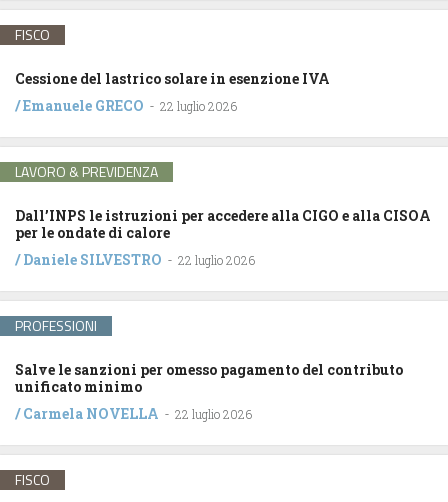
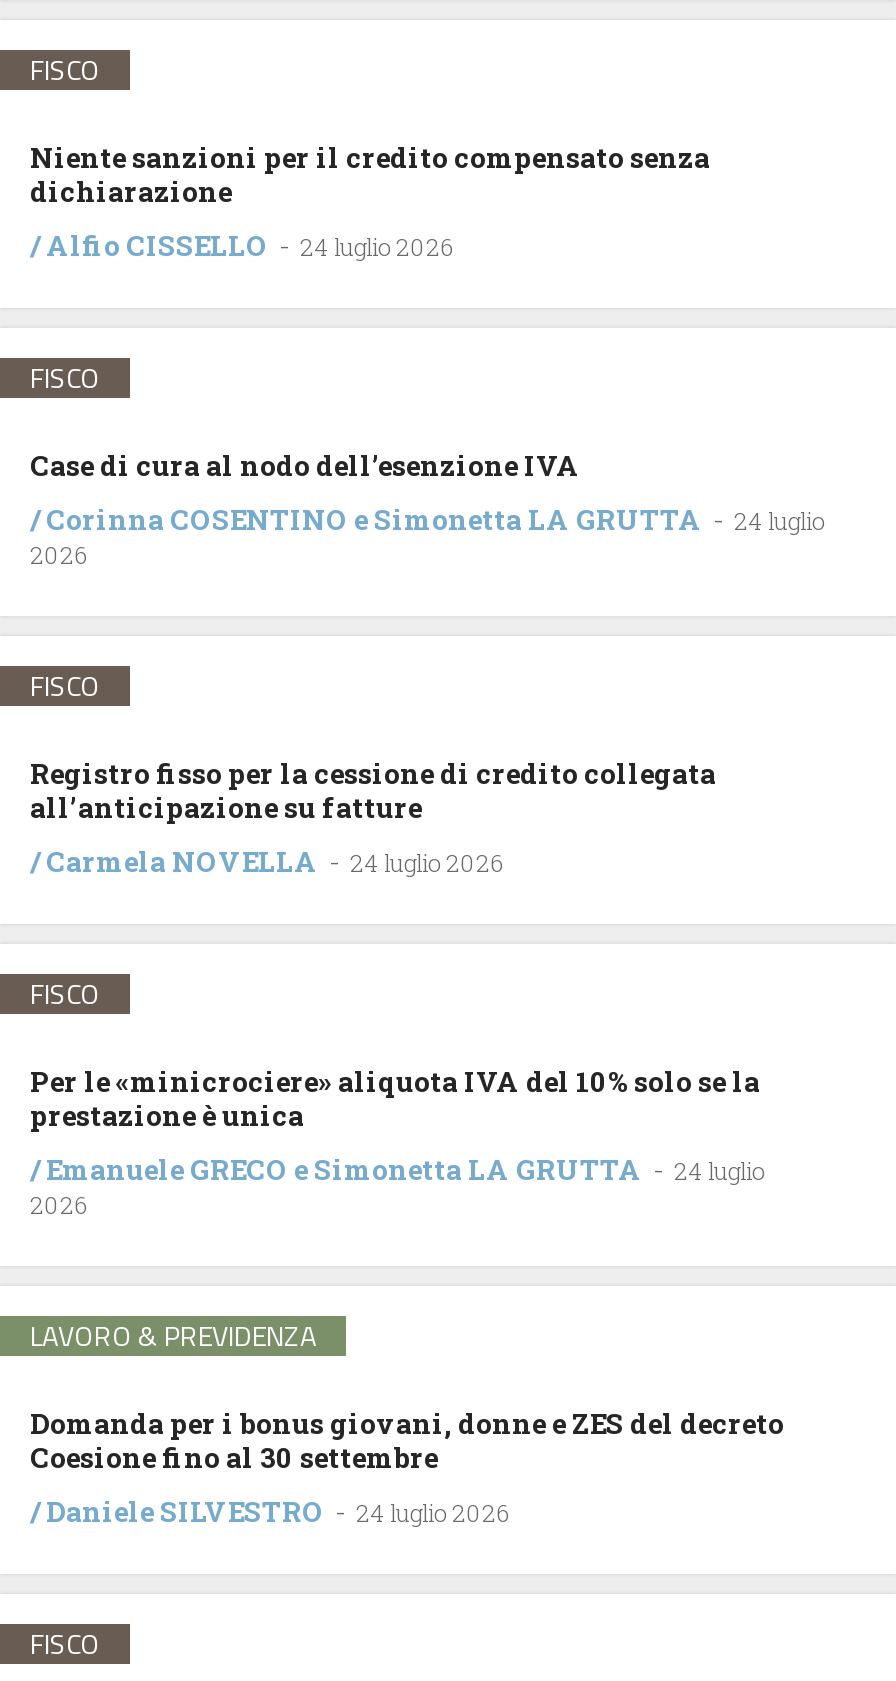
[15,69,330,115] Cessione del lastrico solare in esenzione IVA | /Emanuele GRECO - 22 luglio 2026 -> [30,138,824,1220] Niente sanzioni per il credito compensato senza | dichiarazione | /Alfio CISSELLO - 24 luglio 2026 | FISCO | Case di cura al nodo dell’esenzione IVA | /Corinna COSENTINO e Simonetta LA GRUTTA - 24 luglio | 2026 | FISCO | Registro fisso per la cessione di credito collegata | all’anticipazione su fatture | /Carmela NOVELLA - 24 luglio 2026 | FISCO | Per le «minicrociere» aliquota IVA del 10% solo se la | prestazione è unica | /Emanuele GRECO e Simonetta LA GRUTTA - 24 luglio | 2026
moved [15,161,158,182] -> [30,1314,316,1356]: LAVORO & PREVIDENZA
[15,206,431,423] Dall’INPS le istruzioni per accedere alla CIGO e alla CISOA | per le ondate di calore | /Daniele SILVESTRO - 22 luglio 2026 | PROFESSIONI | Salve le sanzioni per omesso pagamento del contributo | unificato minimo | /Carmela NOVELLA - 22 luglio 2026 -> [30,1404,784,1530] Domanda per i bonus giovani, donne e ZES del decreto | Coesione fino al 30 settembre | /Daniele SILVESTRO - 24 luglio 2026

